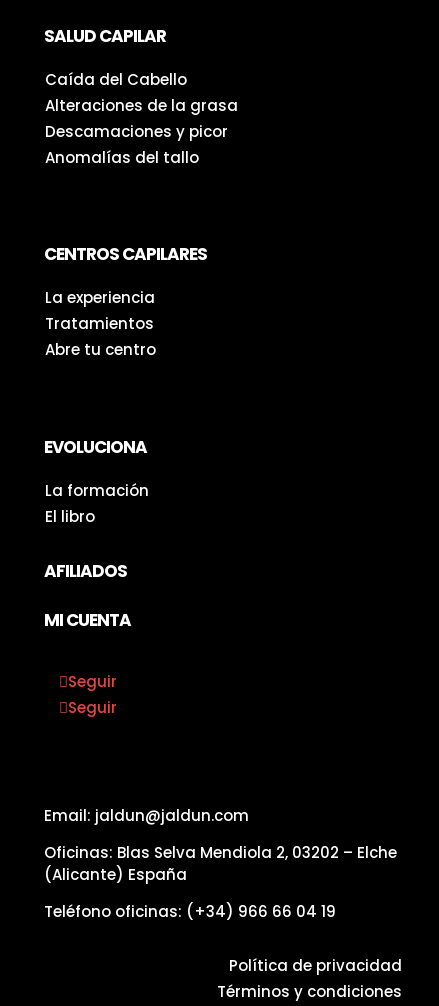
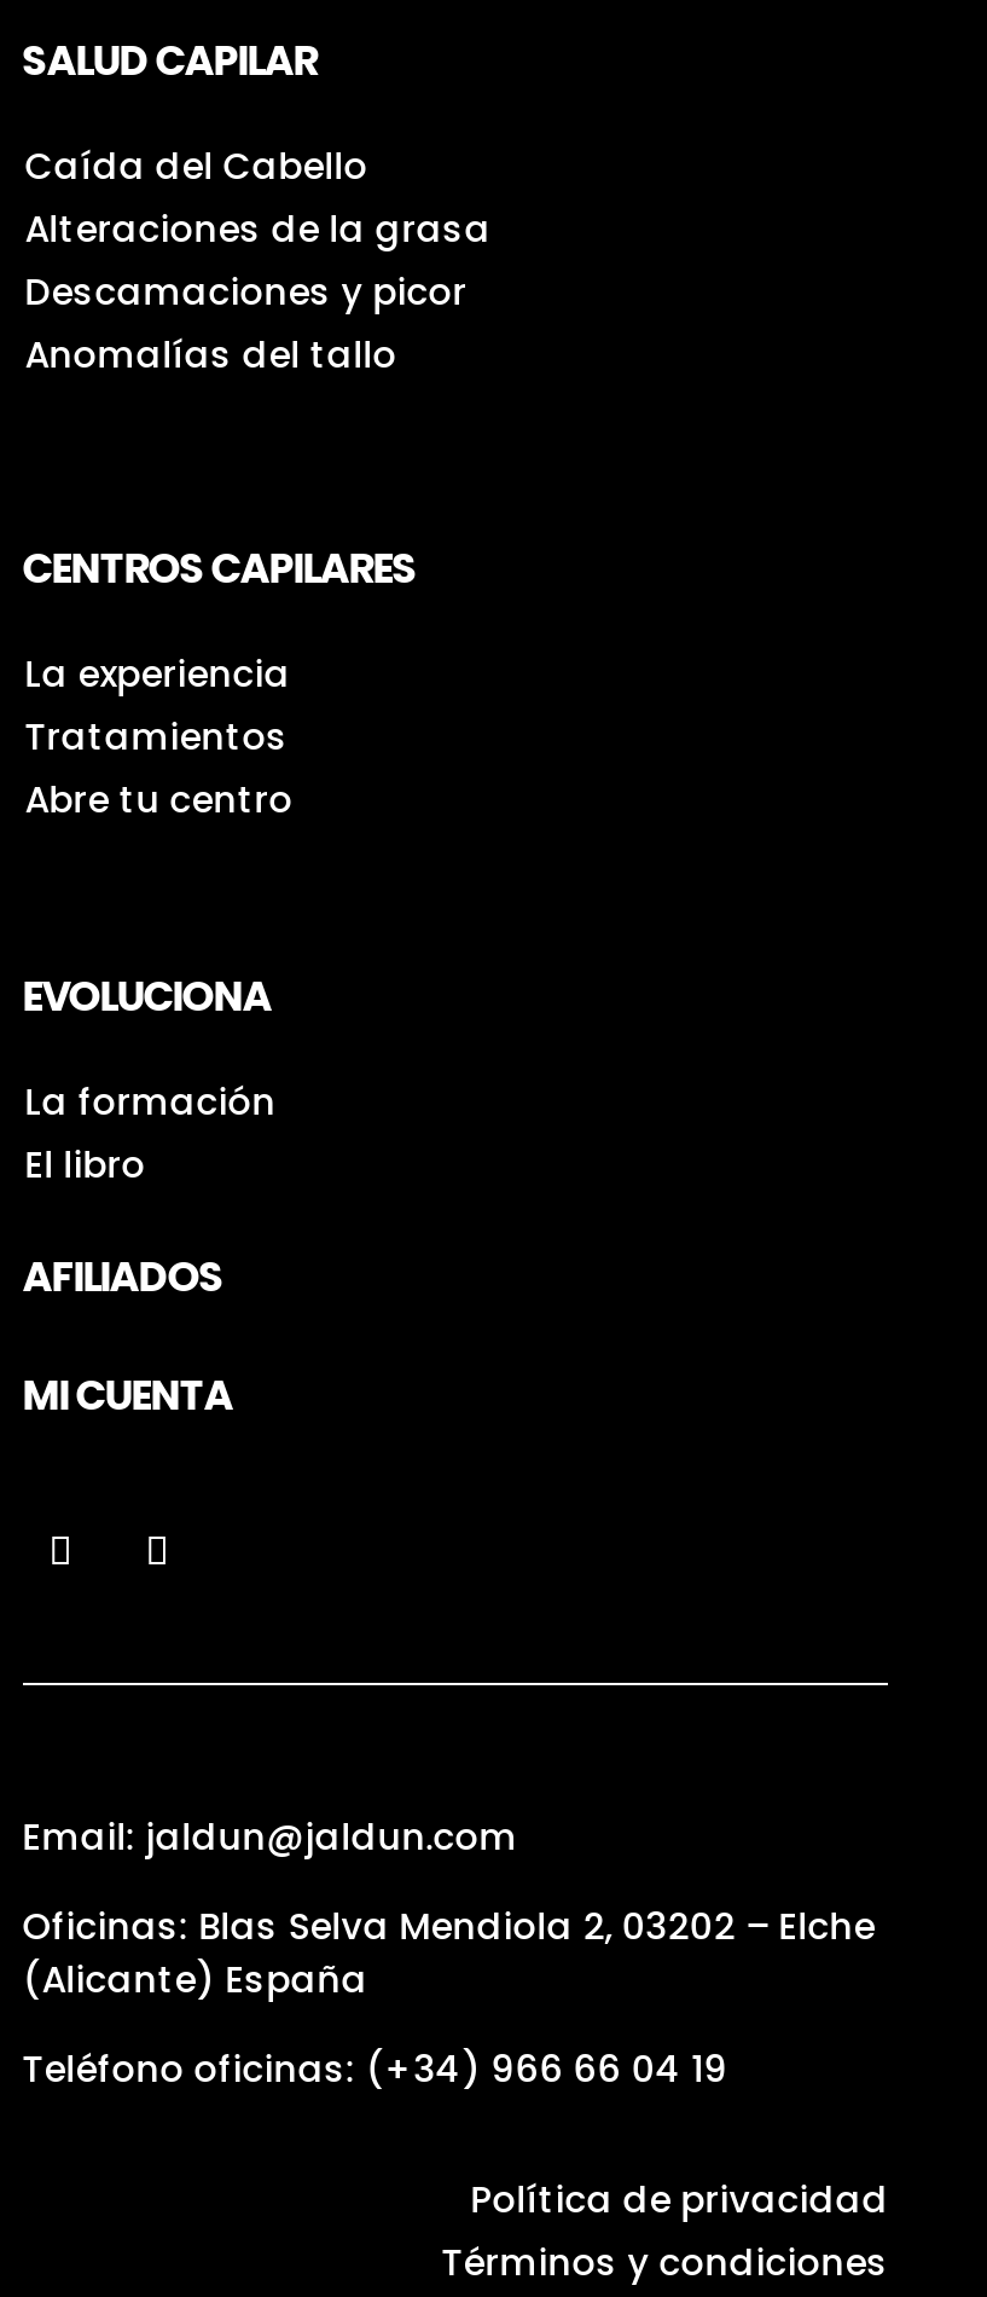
[68,671,117,718] Seguir | Seguir -> none

